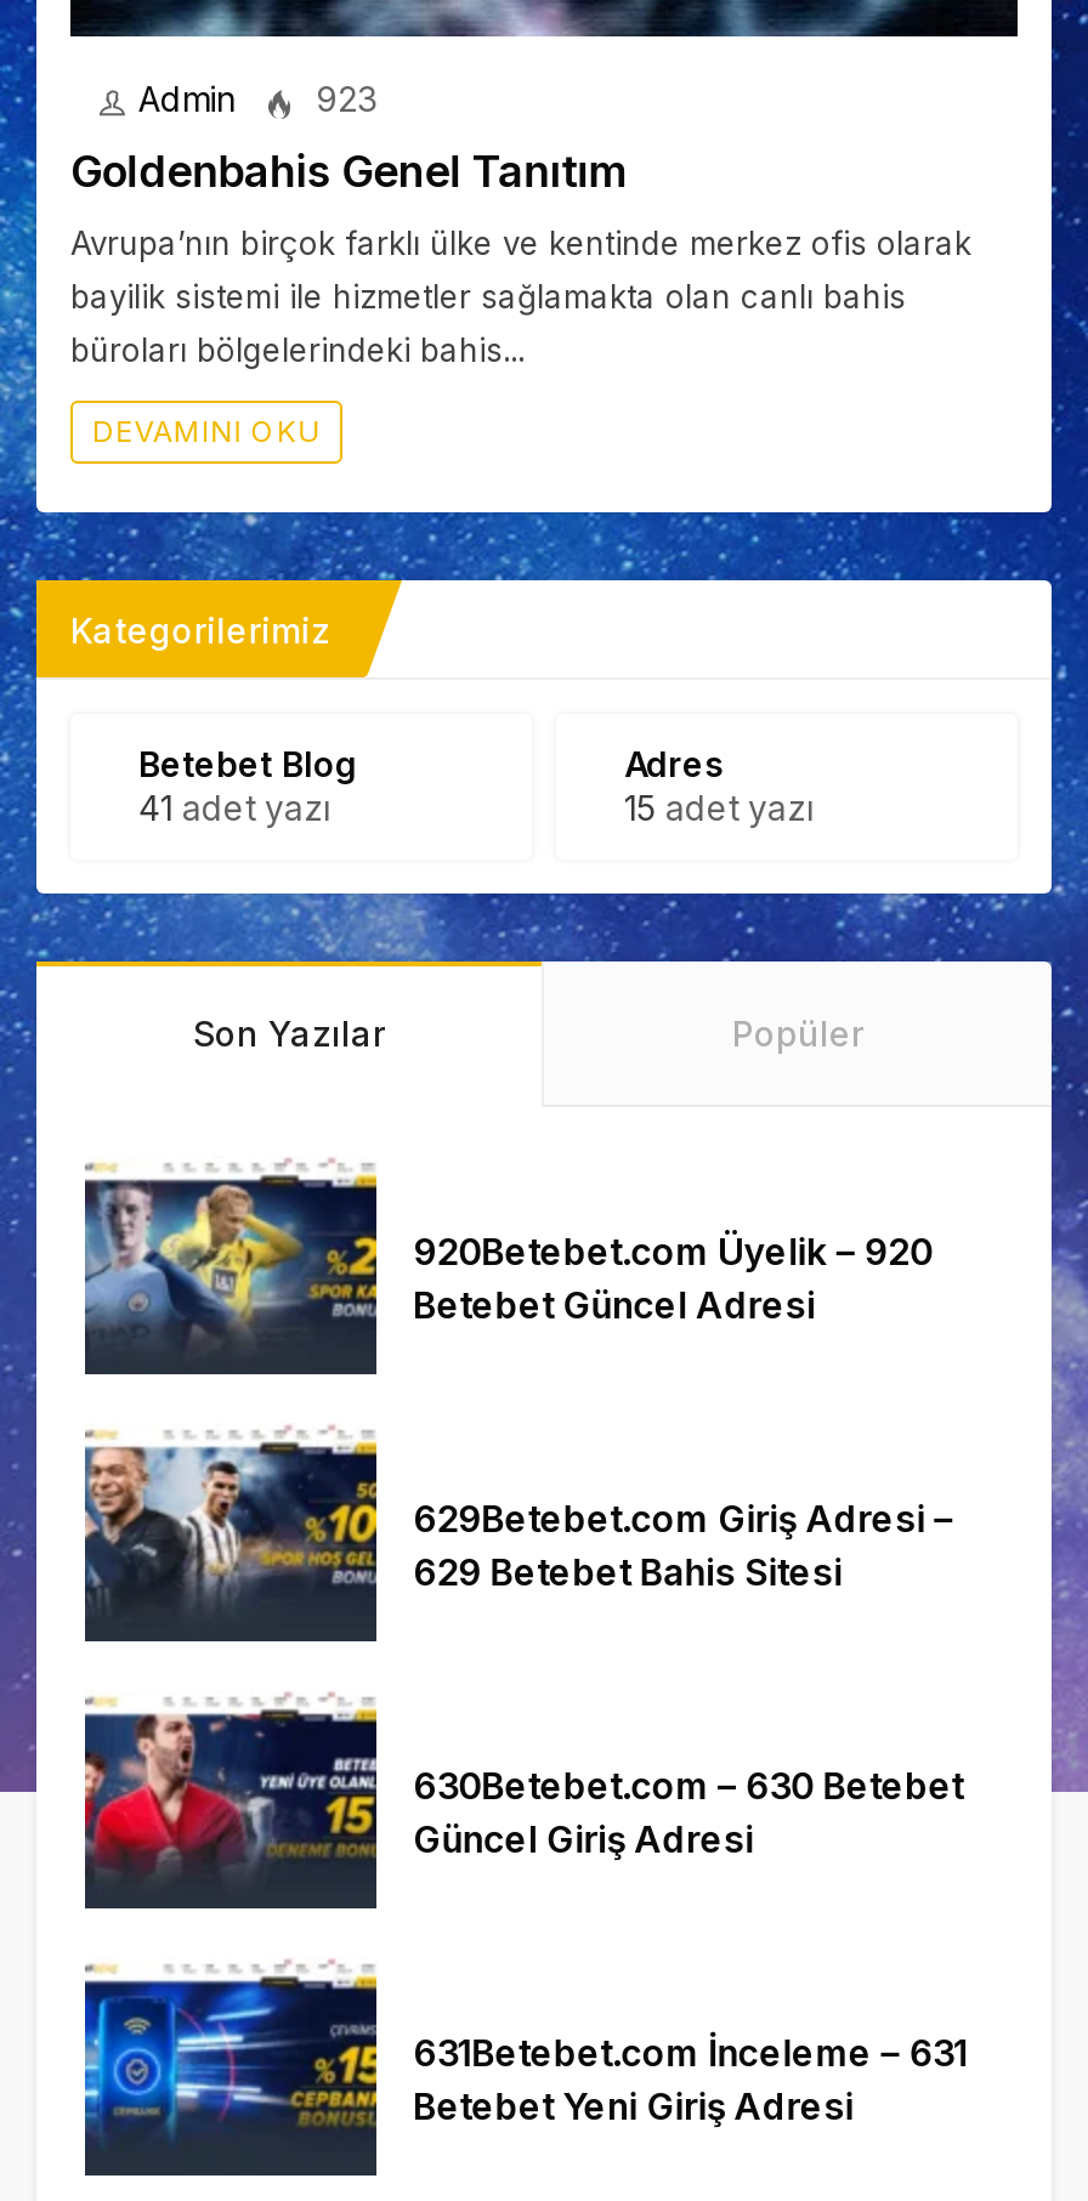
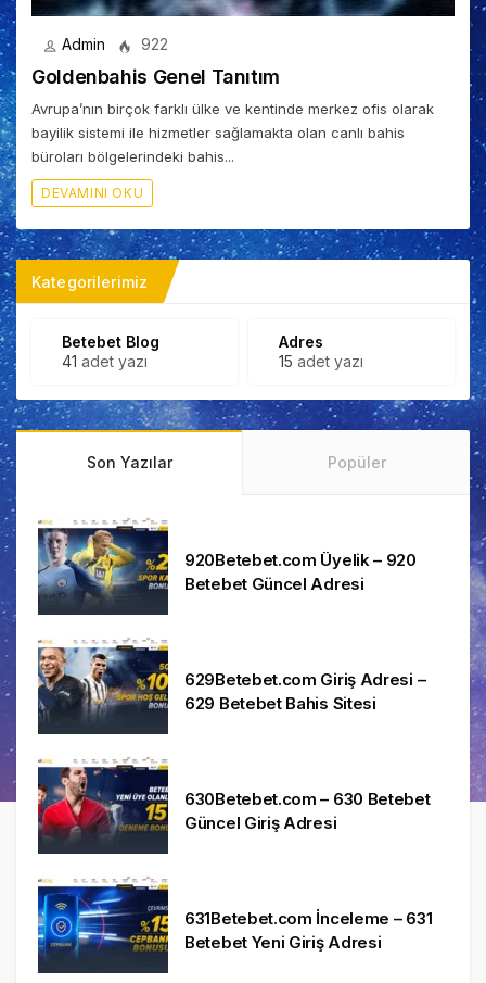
[138,79,376,120] Admin 923 -> [62,35,168,54] Admin 922

